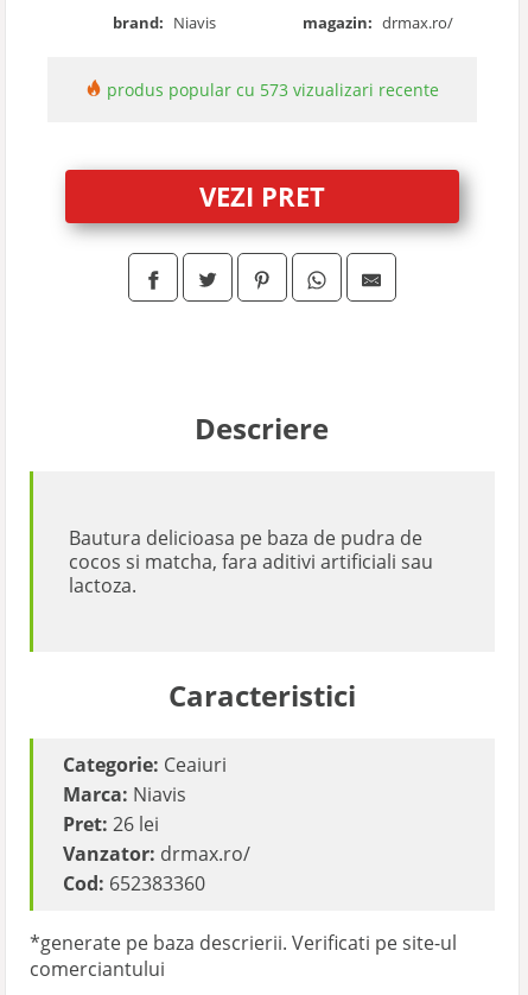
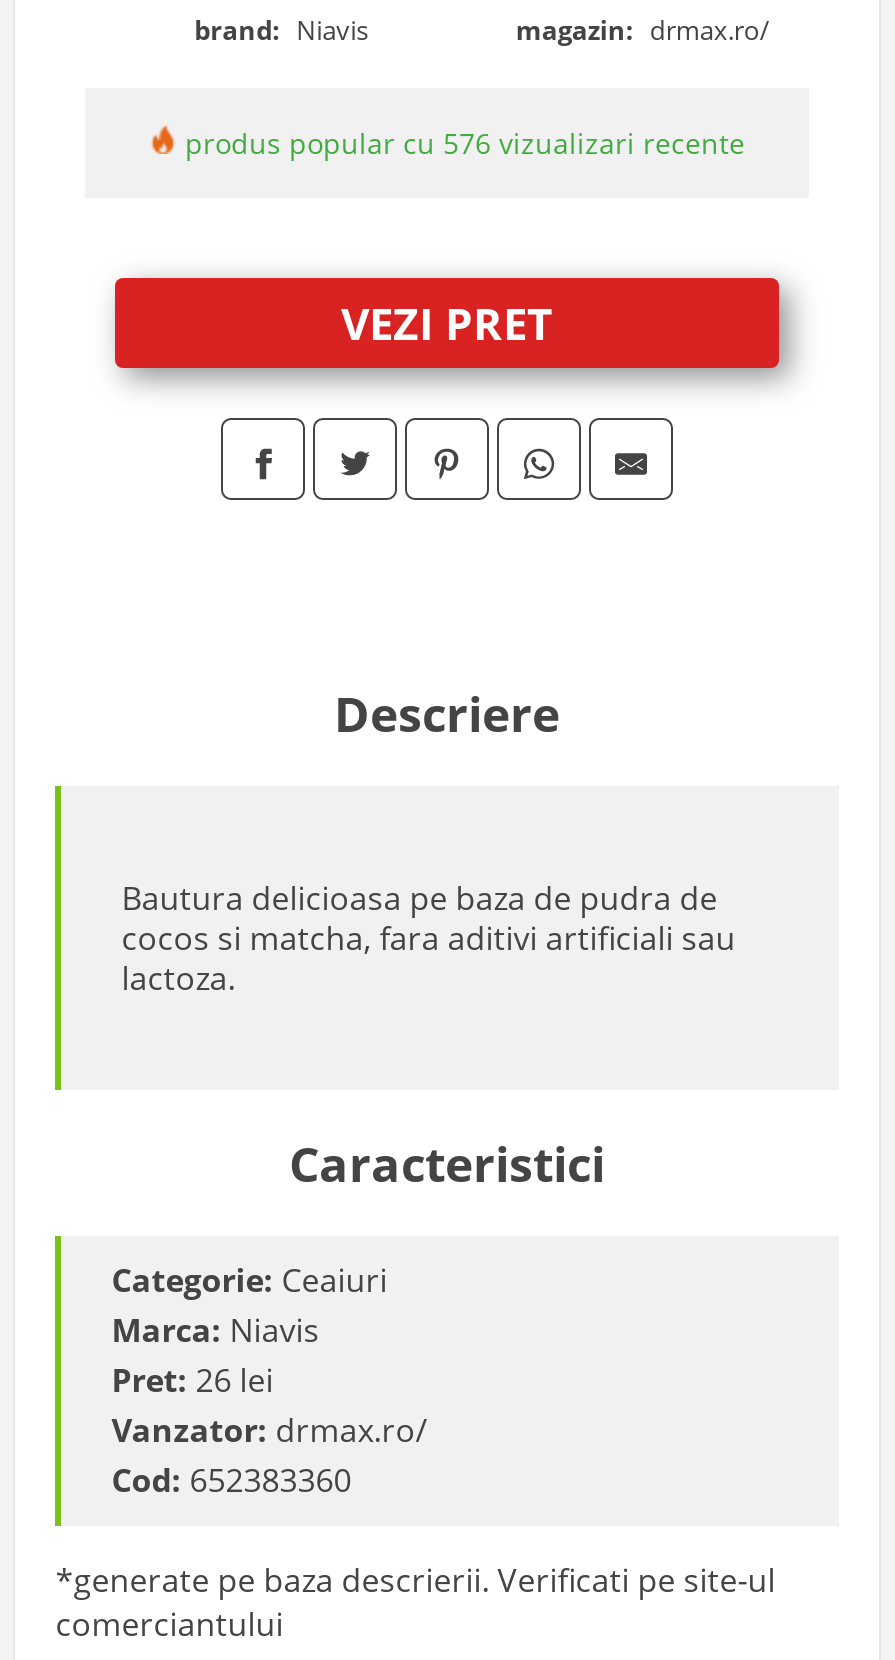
[102,78,439,101] produs popular cu 573 vizualizari recente -> [177,124,745,162] produs popular cu 576 vizualizari recente

